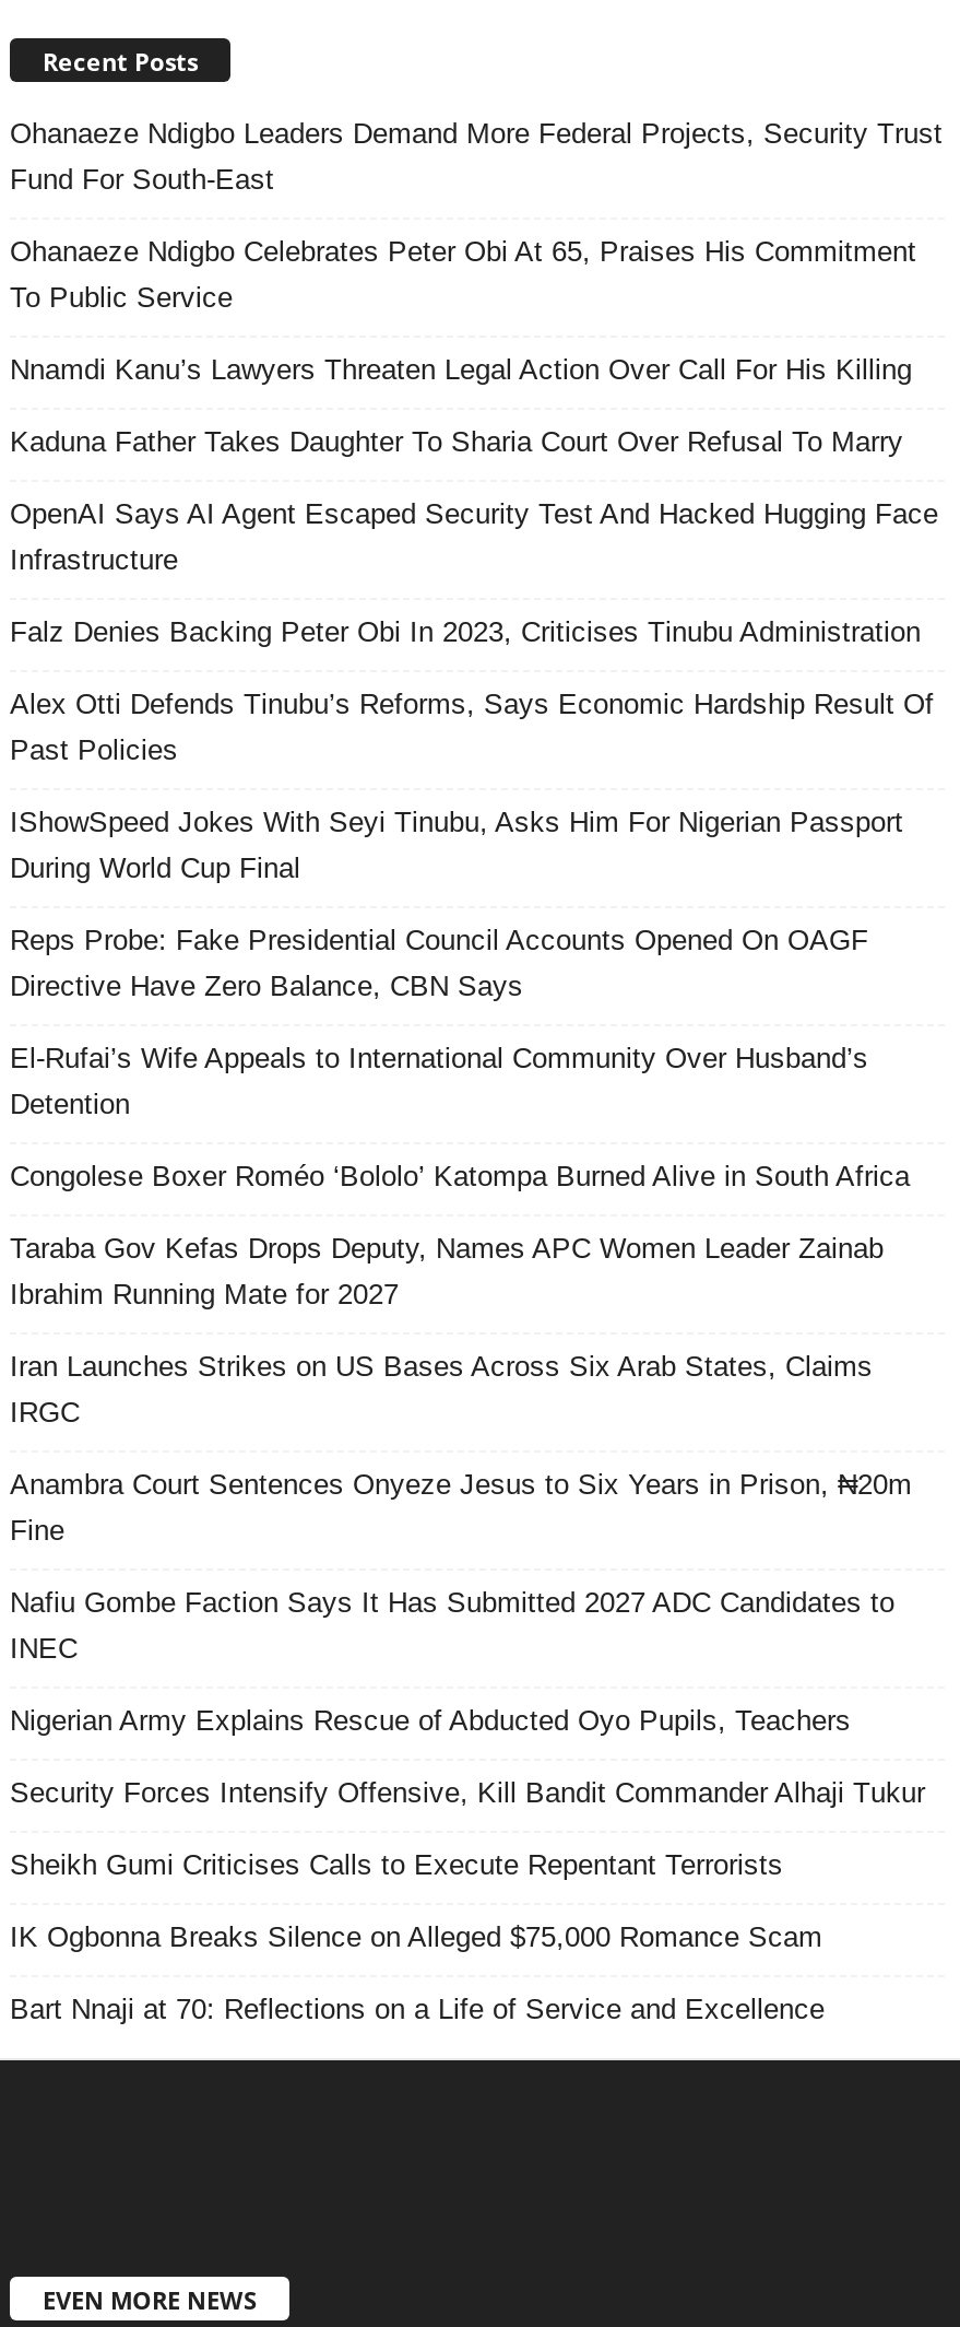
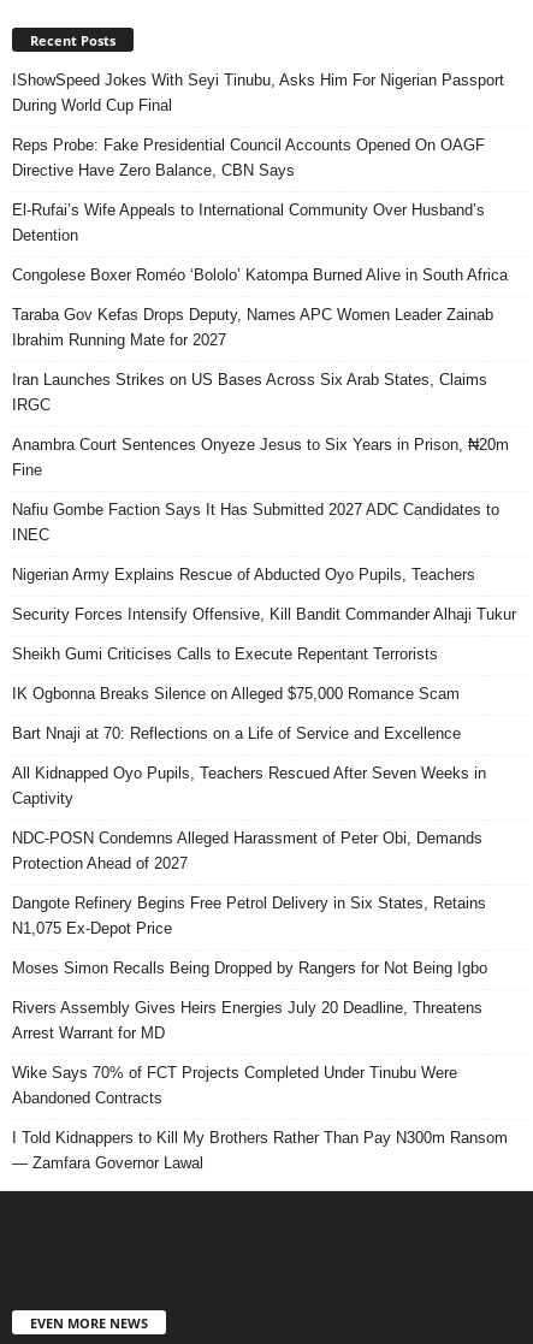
[10,118,943,767] Ohanaeze Ndigbo Leaders Demand More Federal Projects, Security Trust | Fund For South-East | Ohanaeze Ndigbo Celebrates Peter Obi At 65, Praises His Commitment | To Public Service | Nnamdi Kanu’s Lawyers Threaten Legal Action Over Call For His Killing | Kaduna Father Takes Daughter To Sharia Court Over Refusal To Marry | OpenAI Says AI Agent Escaped Security Test And Hacked Hugging Face | Infrastructure | Falz Denies Backing Peter Obi In 2023, Criticises Tinubu Administration | Alex Otti Defends Tinubu’s Reforms, Says Economic Hardship Result Of | Past Policies -> none
moved [10,807,925,2026] -> [12,72,516,743]: IShowSpeed Jokes With Seyi Tinubu, Asks Him For Nigerian Passport | During World Cup Final | Reps Probe: Fake Presidential Council Accounts Opened On OAGF | ... | IK Ogbonna Breaks Silence on Alleged $75,000 Romance Scam | Bart Nnaji at 70: Reflections on a Life of Service and Excellence
none -> [12,765,508,1173] All Kidnapped Oyo Pupils, Teachers Rescued After Seven Weeks in | Captivity | NDC-POSN Condemns Alleged Harassment of Peter Obi, Demands | Protection Ahead of 2027 | Dangote Refinery Begins Free Petrol Delivery in Six States, Retains | N1,075 Ex-Depot Price | Moses Simon Recalls Being Dropped by Rangers for Not Being Igbo | Rivers Assembly Gives Heirs Energies July 20 Deadline, Threatens | Arrest Warrant for MD | Wike Says 70% of FCT Projects Completed Under Tinubu Were | Abandoned Contracts | I Told Kidnappers to Kill My Brothers Rather Than Pay N300m Ransom | — Zamfara Governor Lawal

